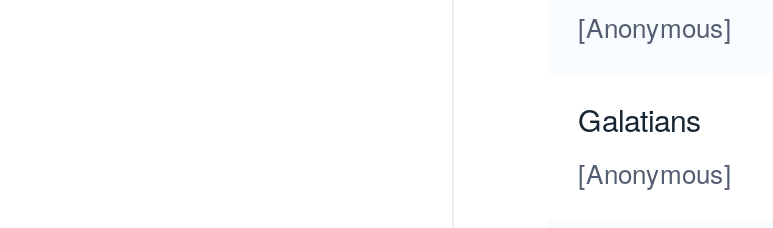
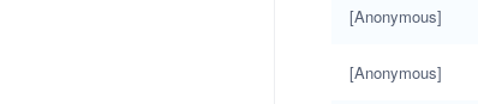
[578,98,702,140] Galatians -> none

